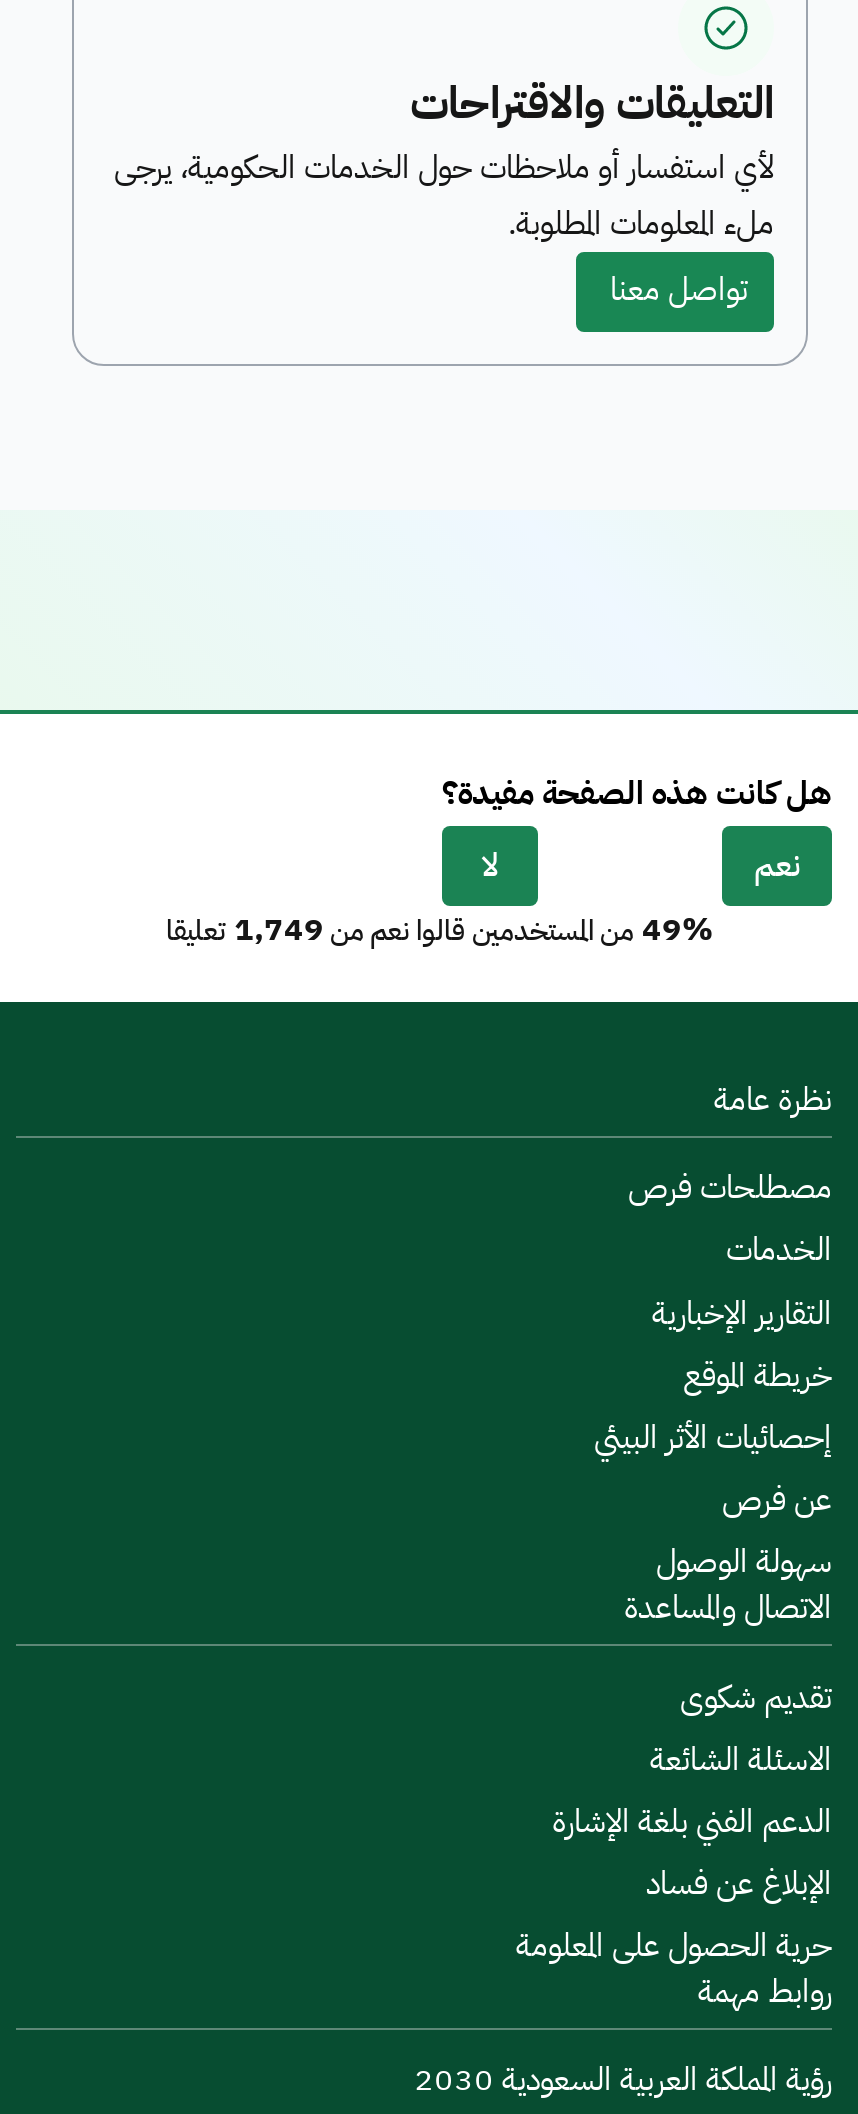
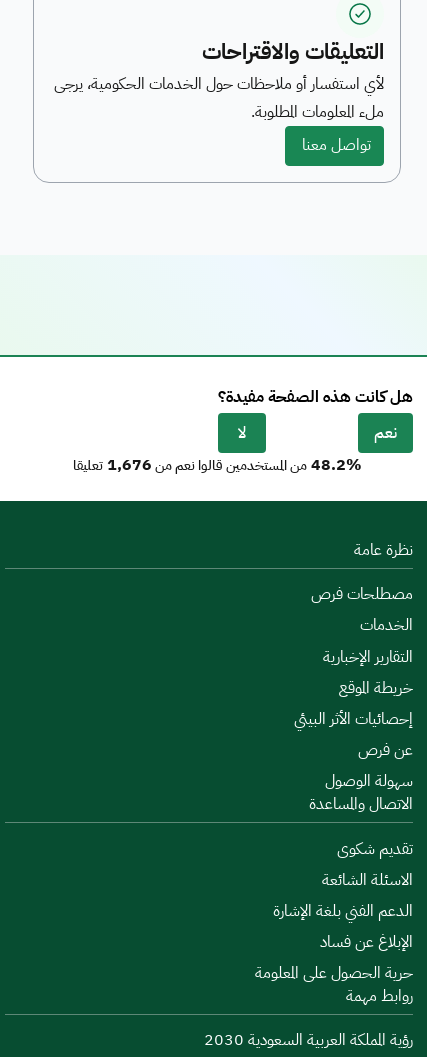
[166,906,714,954] 49% من المستخدمين قالوا نعم من 1,749 تعليقا -> [72,453,361,477] 48.2% من المستخدمين قالوا نعم من 1,676 تعليقا

